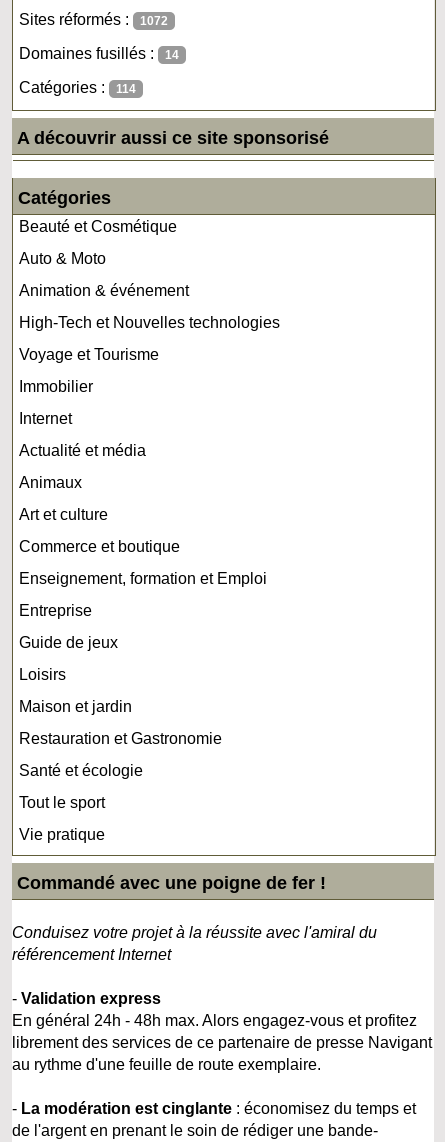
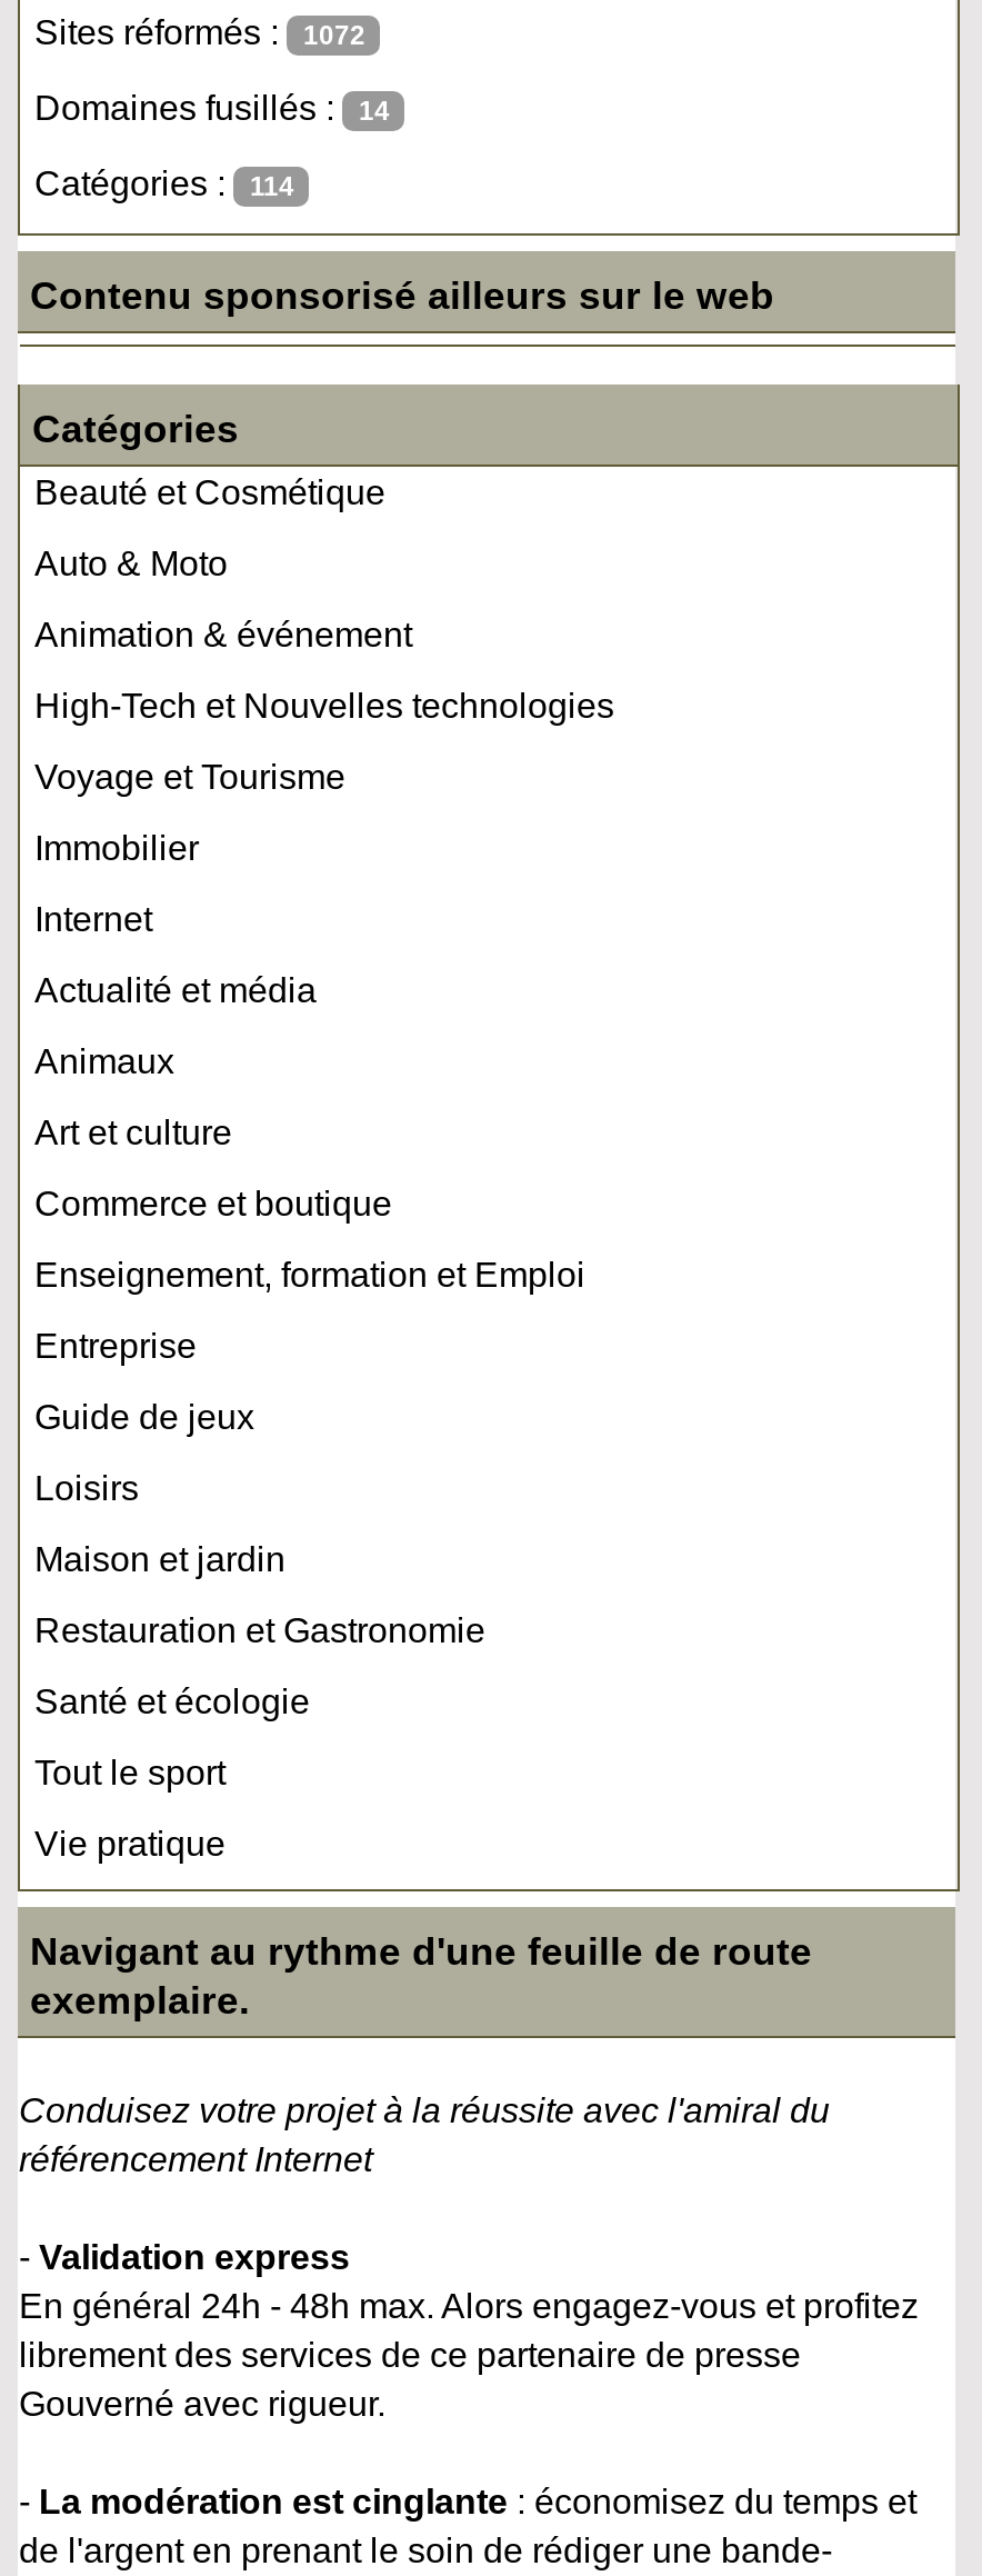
[17,127,329,147] A découvrir aussi ce site sponsorisé -> [30,272,774,317] Contenu sponsorisé ailleurs sur le web
[17,872,326,892] Commandé avec une poigne de fer ! -> [30,1928,812,2021] Navigant au rythme d'une feuille de route | exemplaire.
[12,1033,432,1072] librement des services de ce partenaire de presse Navigant | au rythme d'une feuille de route exemplaire. -> [19,2335,801,2422] librement des services de ce partenaire de presse | Gouverné avec rigueur.

